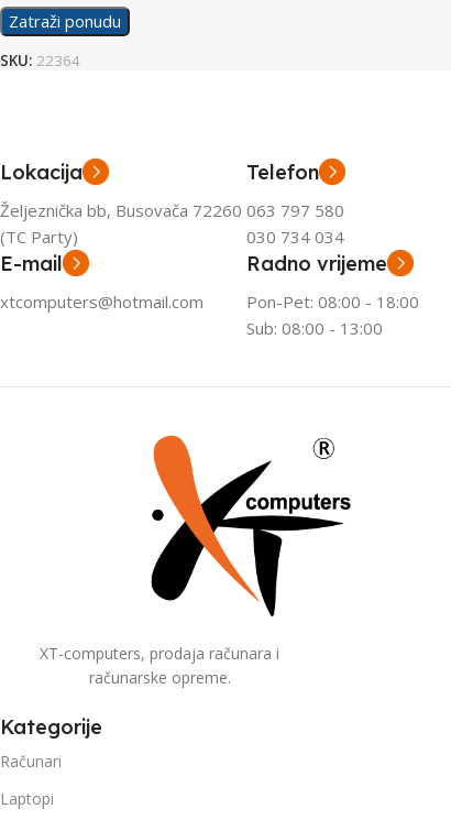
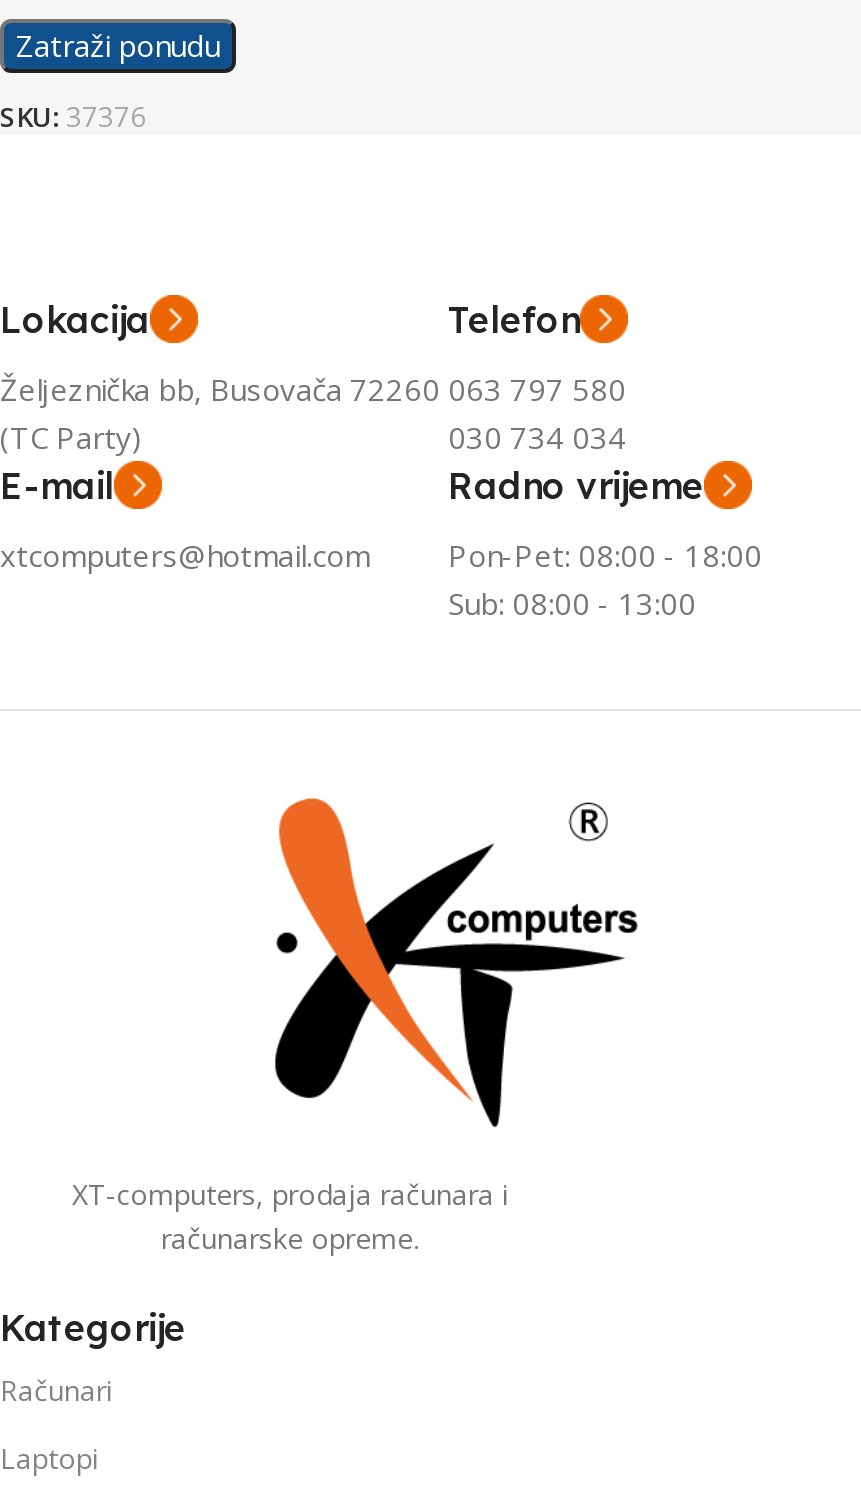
[0,51,80,70] SKU: 22364 -> [0,99,146,135] SKU: 37376

